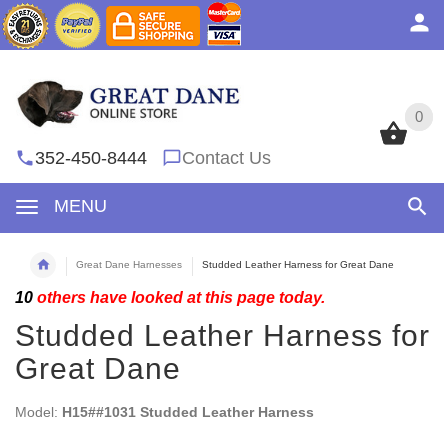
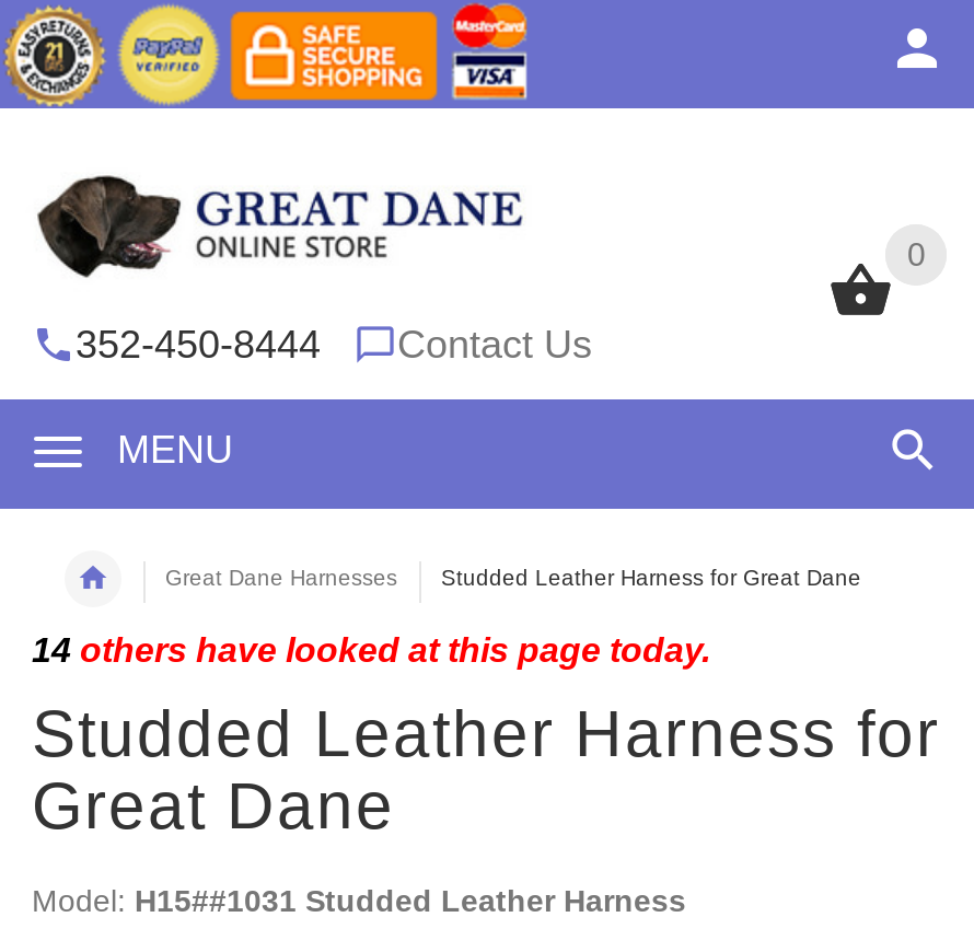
[15,289,325,306] 10 others have looked at this page today. -> [32,631,710,668] 14 others have looked at this page today.

